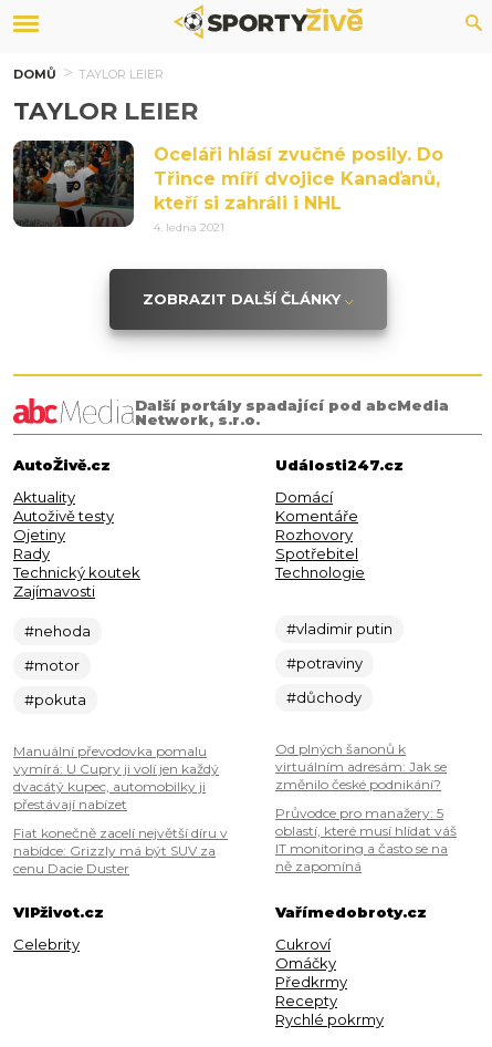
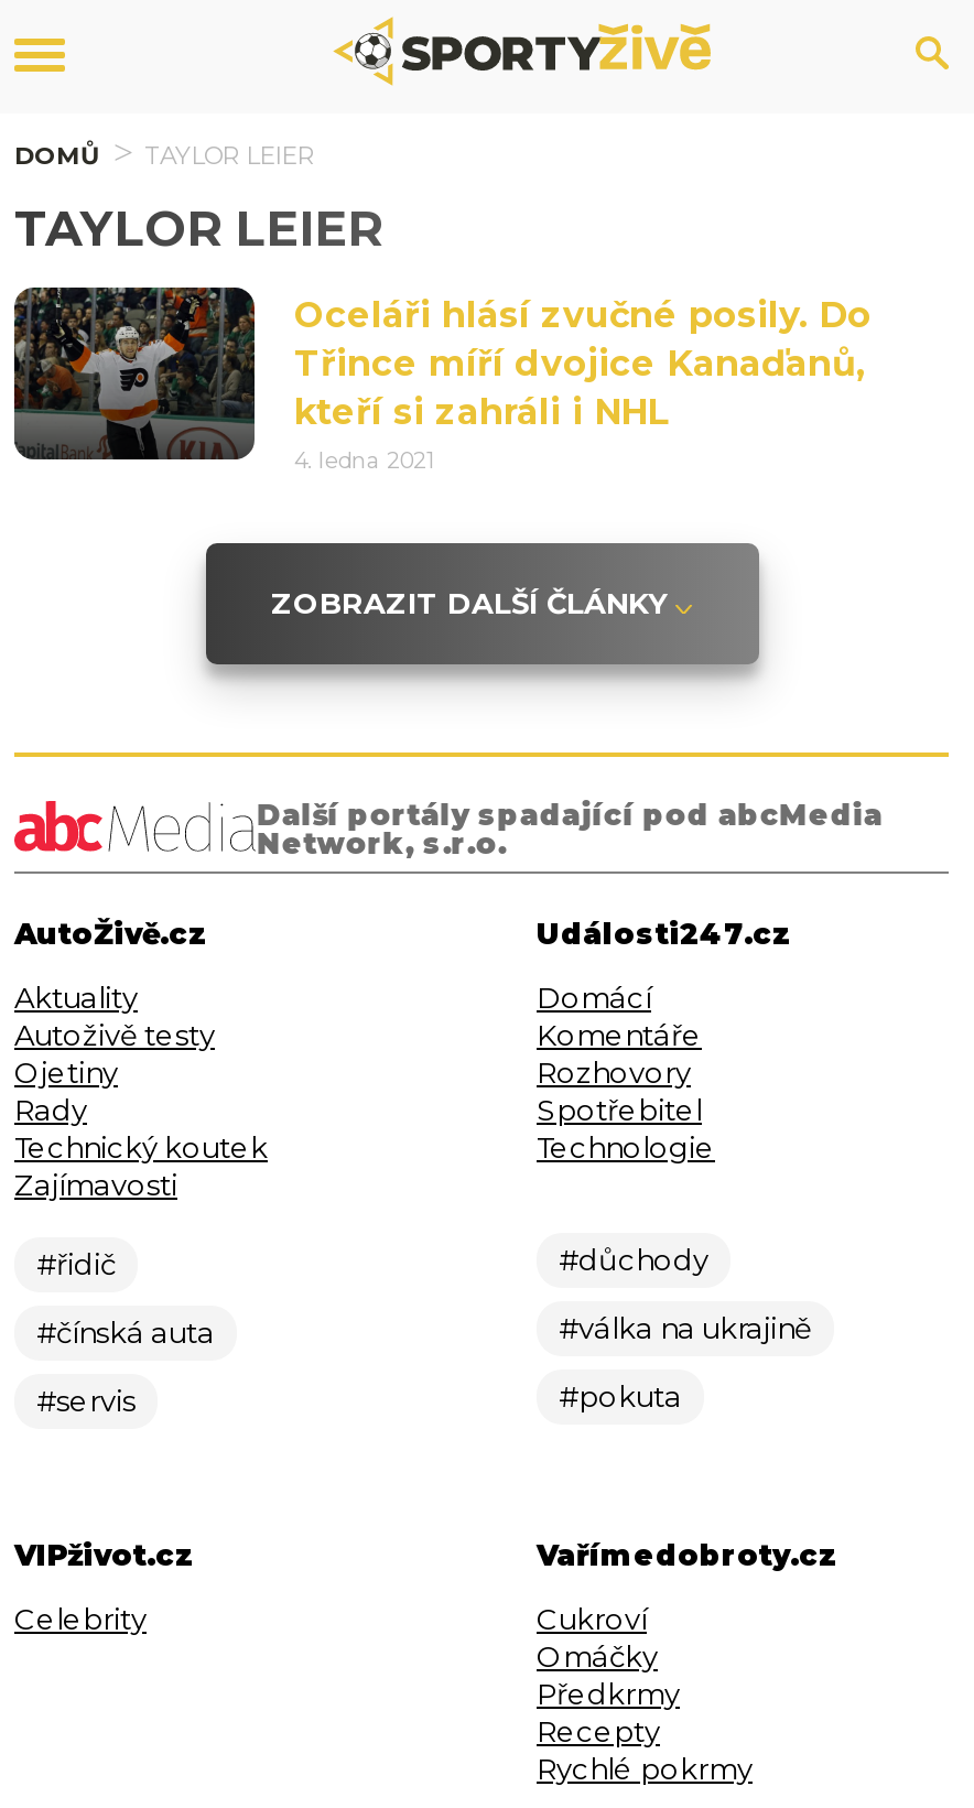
[13,622,228,877] #nehoda | #motor | #pokuta | Manuální převodovka pomalu | vymírá: U Cupry ji volí jen každý | dvacátý kupec, automobilky ji | přestávají nabízet | Fiat konečně zacelí největší díru v | nabídce: Grizzly má být SUV za | cenu Dacie Duster -> [36,1247,215,1418] #řidič | #čínská auta | #servis
[286,620,392,672] #vladimir putin | #potraviny -> none
[275,741,447,793] Od plných šanonů k | virtuálním adresám: Jak se | změnilo české podnikání? -> [559,1310,812,1346] #válka na ukrajině
[275,805,457,875] Průvodce pro manažery: 5 | oblastí, které musí hlídat váš | IT monitoring a často se na | ně zapomíná -> [559,1379,682,1414] #pokuta

